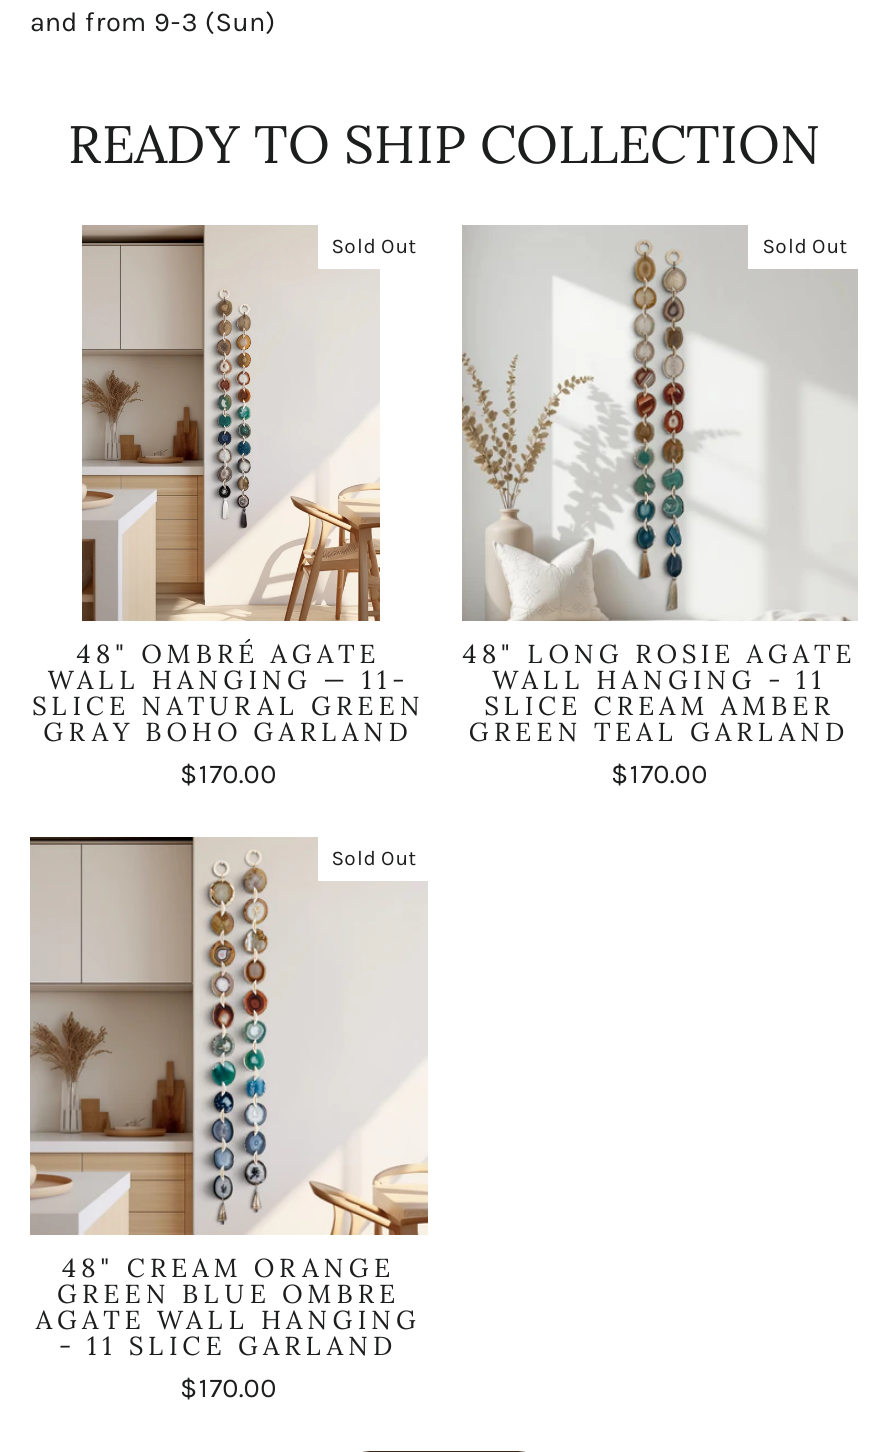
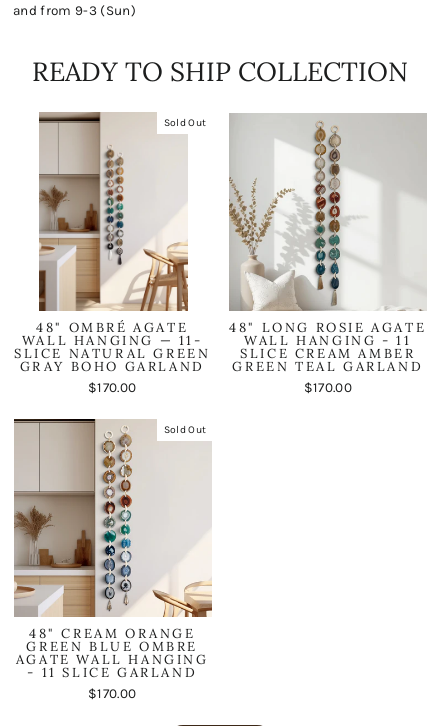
[763,232,848,258] Sold Out -> none

